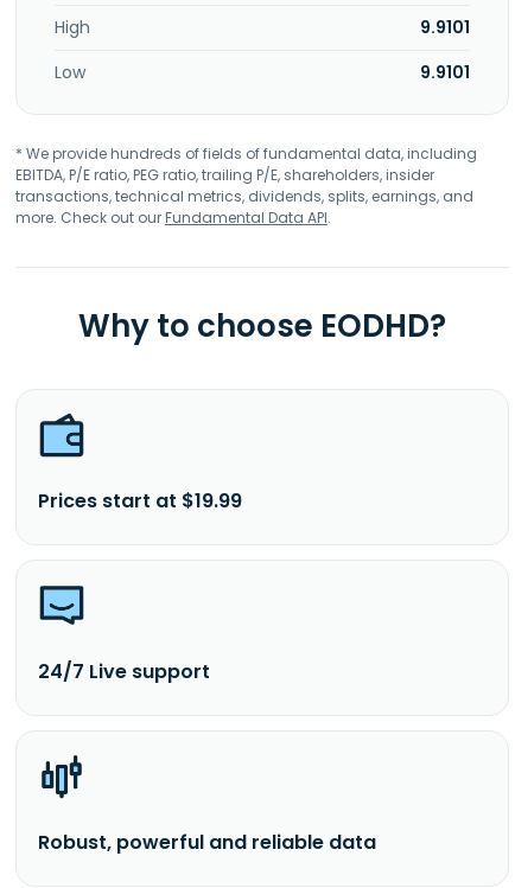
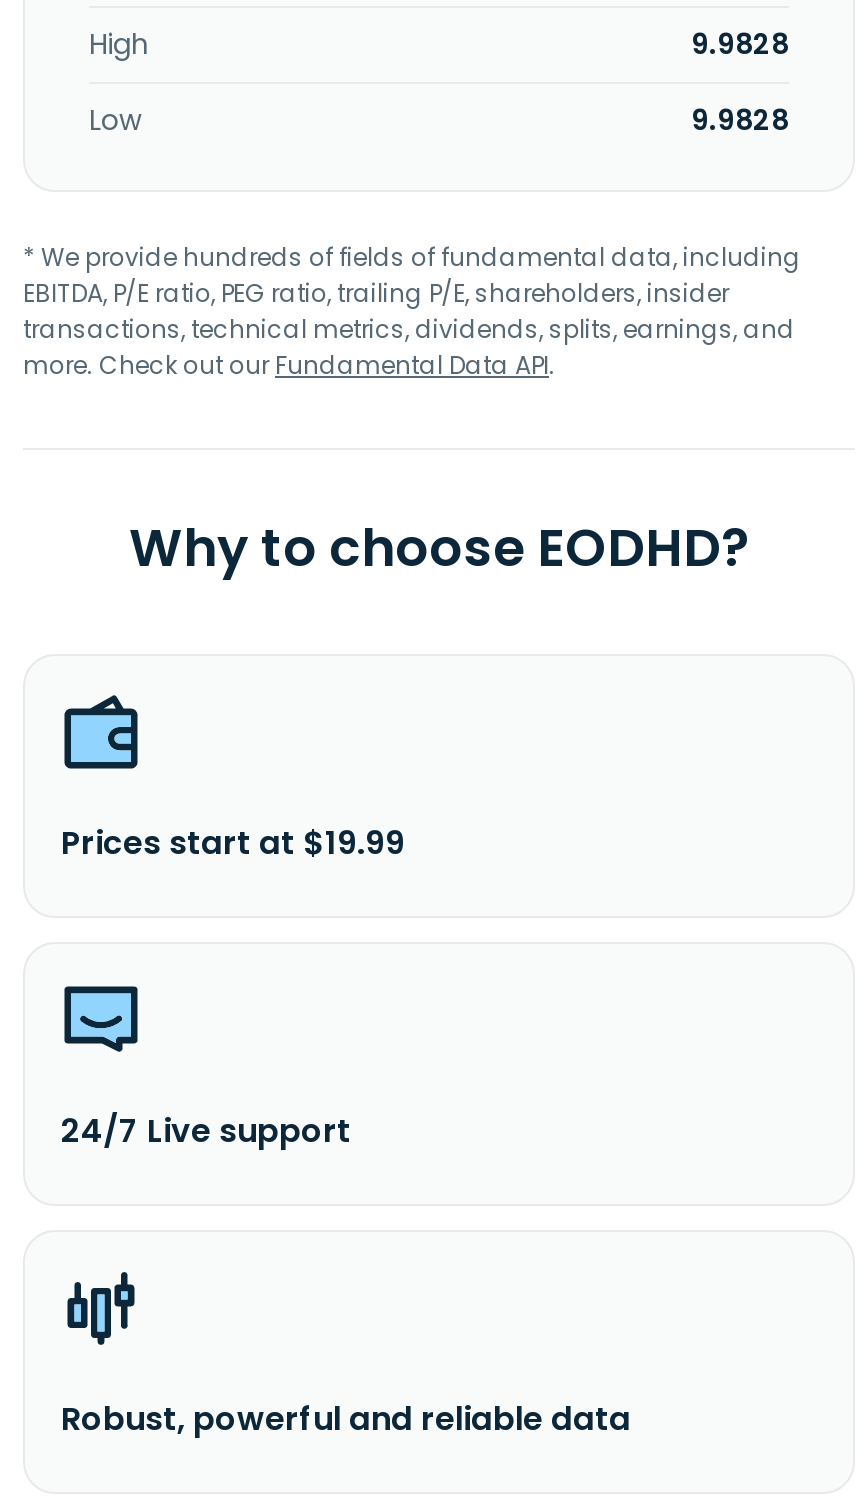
[420,15,470,39] 9.9101 -> [691,24,789,64] 9.9828
[420,60,470,84] 9.9101 -> [691,100,789,140] 9.9828

